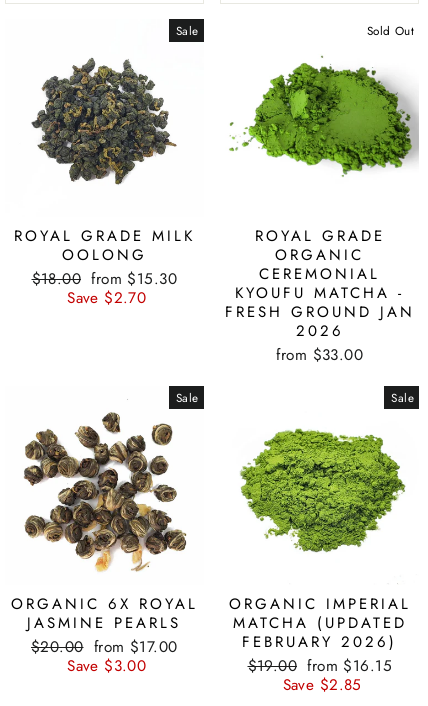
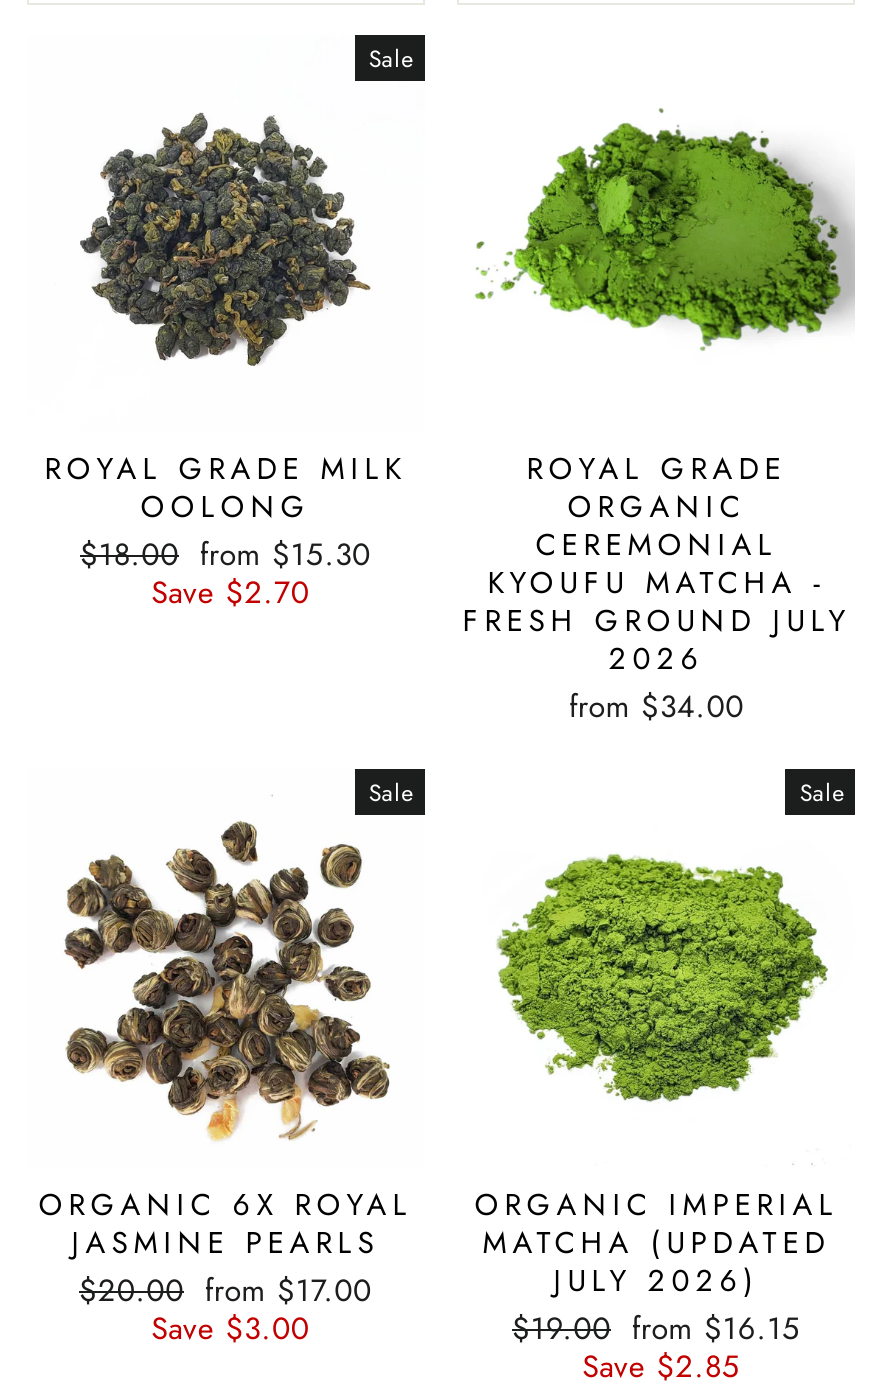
[367,21,414,38] Sold Out -> none
[225,301,415,323] FRESH GROUND JAN -> [463,599,851,643] FRESH GROUND JULY
[276,344,363,366] from $33.00 -> [569,685,744,729] from $34.00
[242,630,397,652] FEBRUARY 2026) -> [553,1258,759,1302] JULY 2026)

